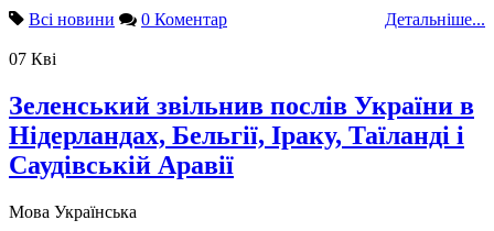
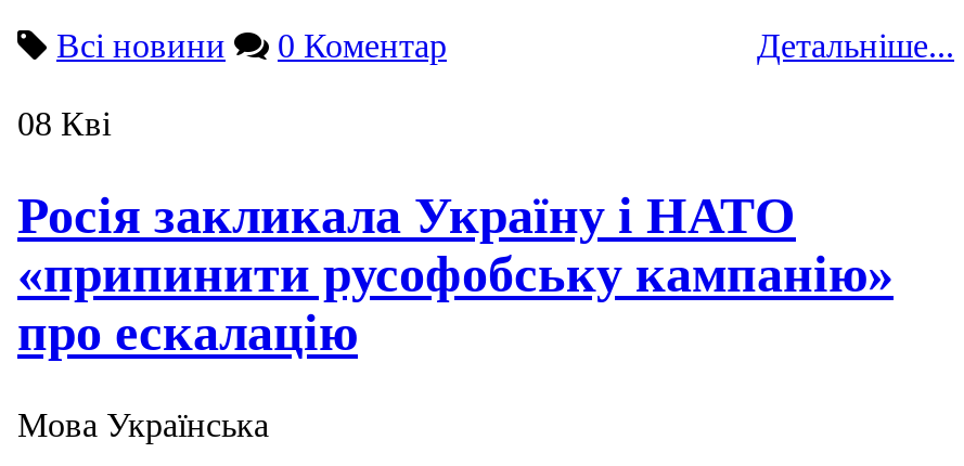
[9,50,56,69] 07 Кві -> [17,106,111,143] 08 Кві
[9,92,474,180] Зеленський звільнив послів України в | Нідерландах, Бельгії, Іраку, Таїланді і | Саудівській Аравії -> [17,188,894,361] Росія закликала Україну і НАТО | «припинити русофобську кампанію» | про ескалацію

